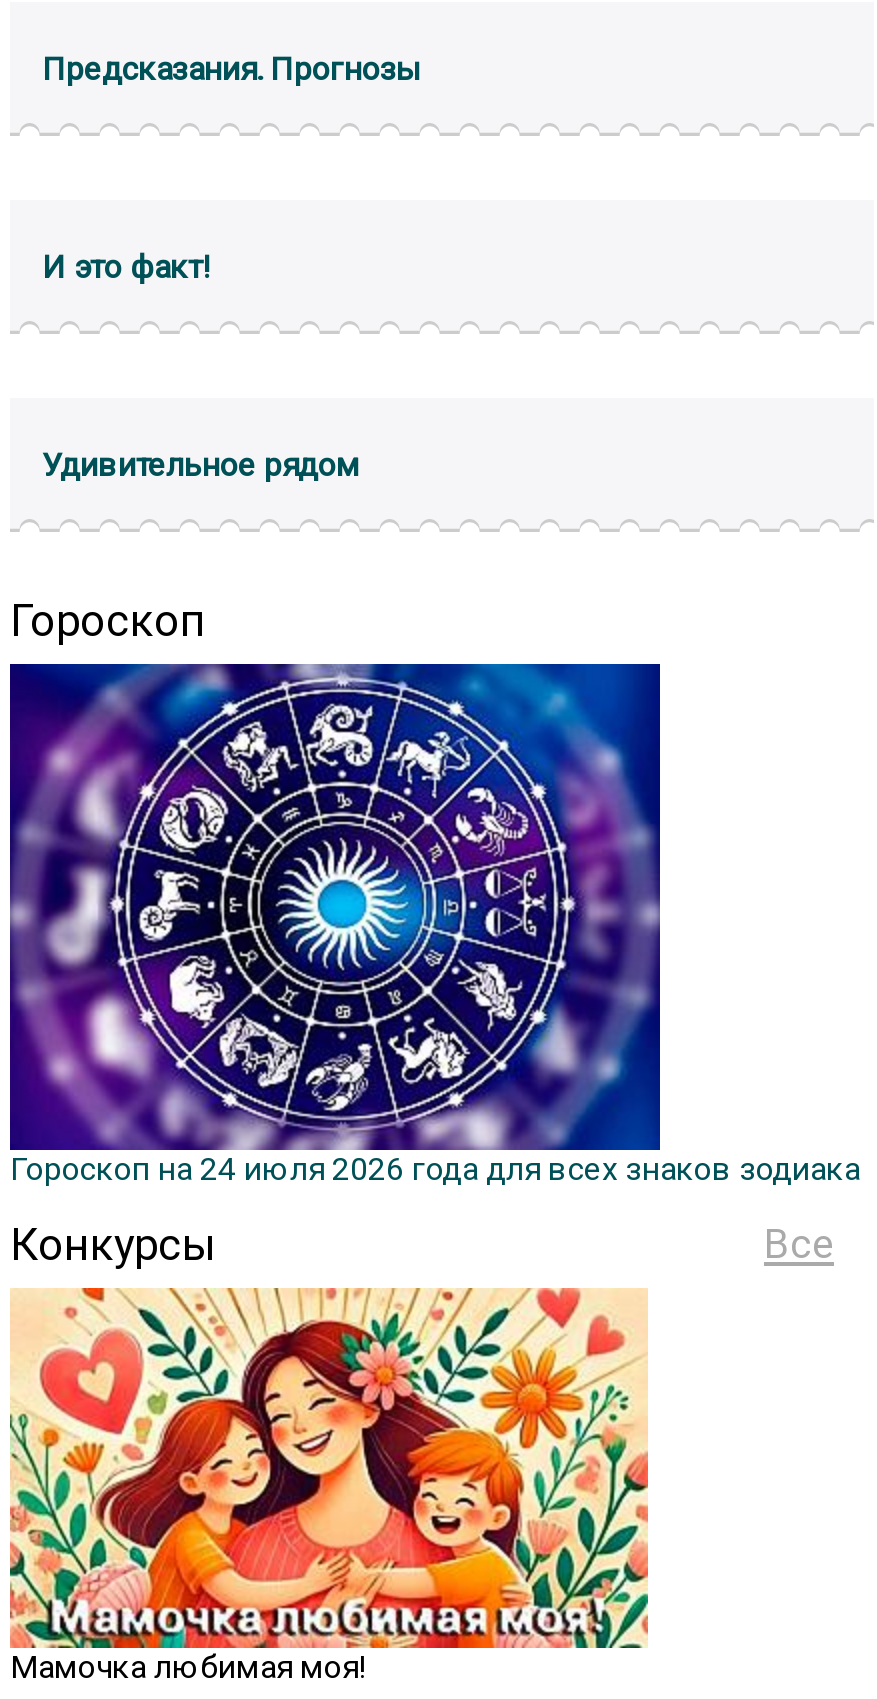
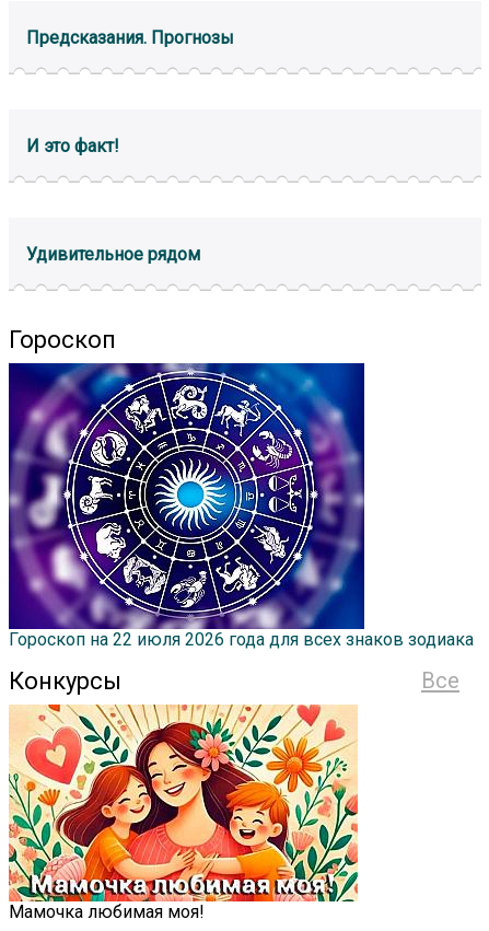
[10,1151,860,1189] Гороскоп на 24 июля 2026 года для всех знаков зодиака -> [9,629,474,650] Гороскоп на 22 июля 2026 года для всех знаков зодиака

